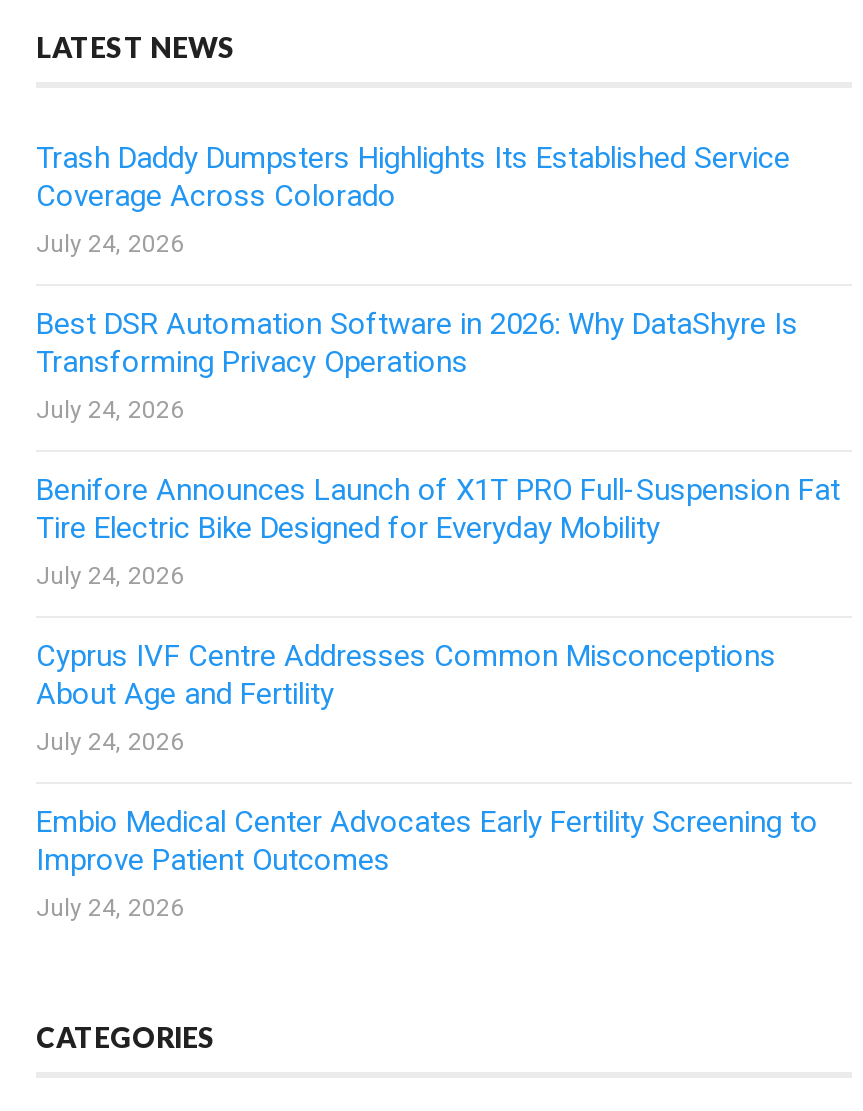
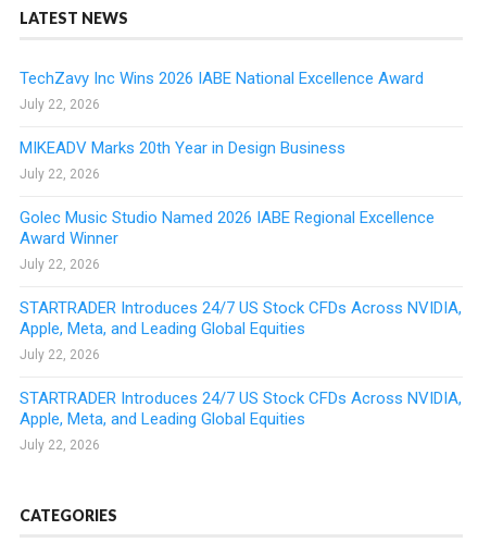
[36,141,790,259] Trash Daddy Dumpsters Highlights Its Established Service | Coverage Across Colorado | July 24, 2026 -> [20,69,424,113] TechZavy Inc Wins 2026 IABE National Excellence Award | July 22, 2026
[36,307,798,425] Best DSR Automation Software in 2026: Why DataShyre Is | Transforming Privacy Operations | July 24, 2026 -> [20,139,345,182] MIKEADV Marks 20th Year in Design Business | July 22, 2026
[36,473,840,591] Benifore Announces Launch of X1T PRO Full-Suspension Fat | Tire Electric Bike Designed for Everyday Mobility | July 24, 2026 -> [20,208,435,272] Golec Music Studio Named 2026 IABE Regional Excellence | Award Winner | July 22, 2026
[36,639,776,757] Cyprus IVF Centre Addresses Common Misconceptions | About Age and Fertility | July 24, 2026 -> [20,299,462,363] STARTRADER Introduces 24/7 US Stock CFDs Across NVIDIA, | Apple, Meta, and Leading Global Equities | July 22, 2026
[36,805,818,923] Embio Medical Center Advocates Early Fertility Screening to | Improve Patient Outcomes | July 24, 2026 -> [20,389,462,453] STARTRADER Introduces 24/7 US Stock CFDs Across NVIDIA, | Apple, Meta, and Leading Global Equities | July 22, 2026

